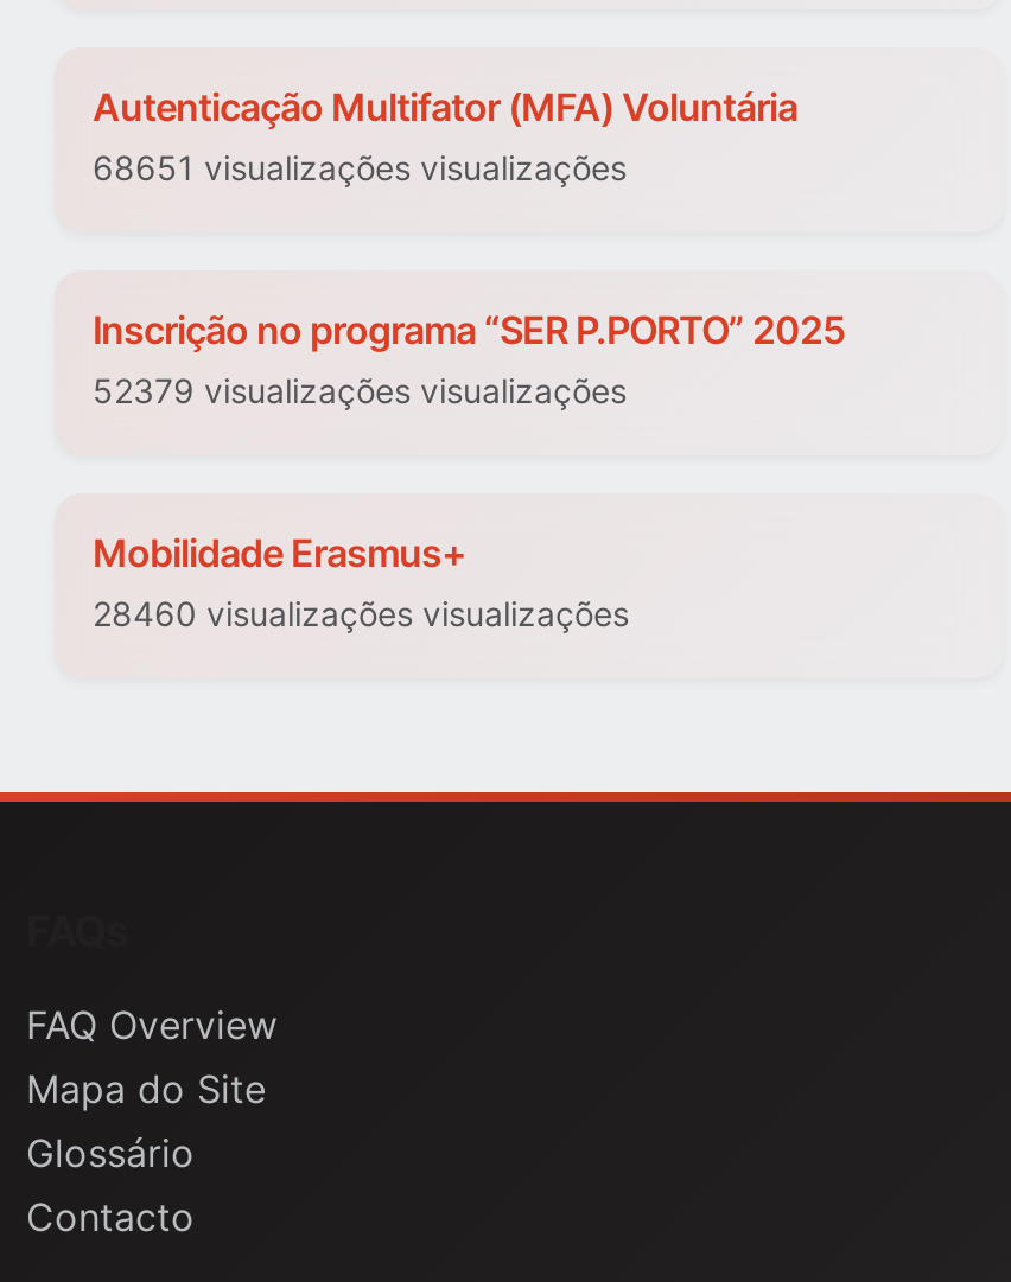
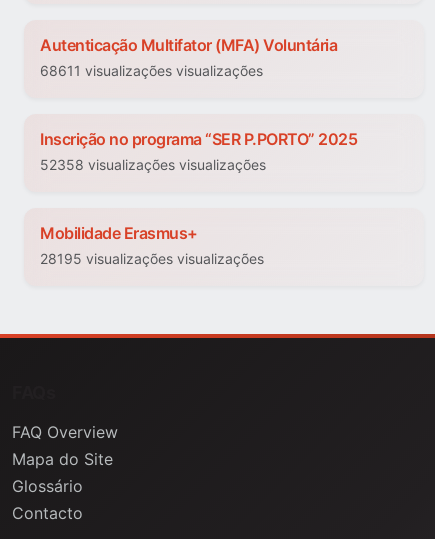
[93,148,627,189] 68651 visualizações visualizações -> [40,62,263,79] 68611 visualizações visualizações
[93,371,627,412] 52379 visualizações visualizações -> [40,156,266,173] 52358 visualizações visualizações
[93,594,629,634] 28460 visualizações visualizações -> [40,250,264,267] 28195 visualizações visualizações

